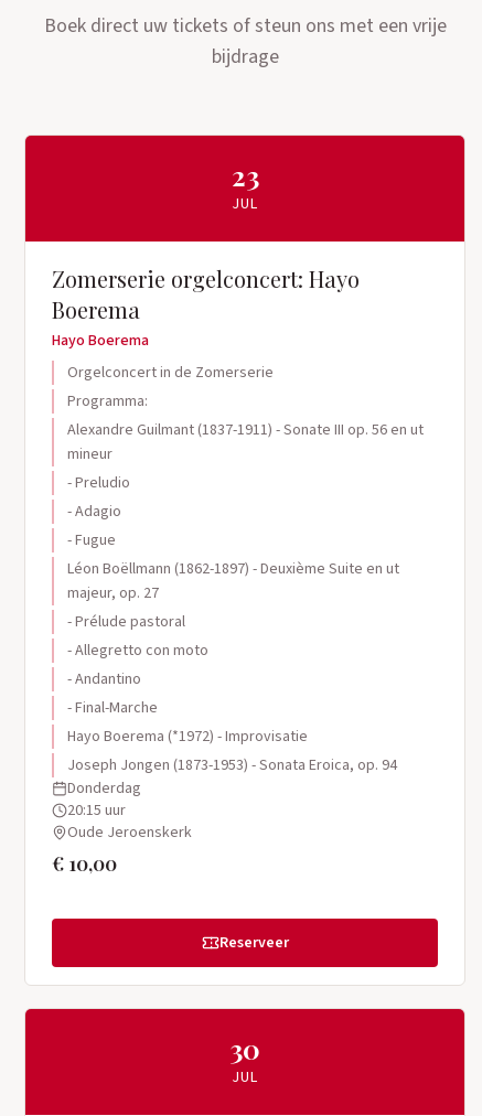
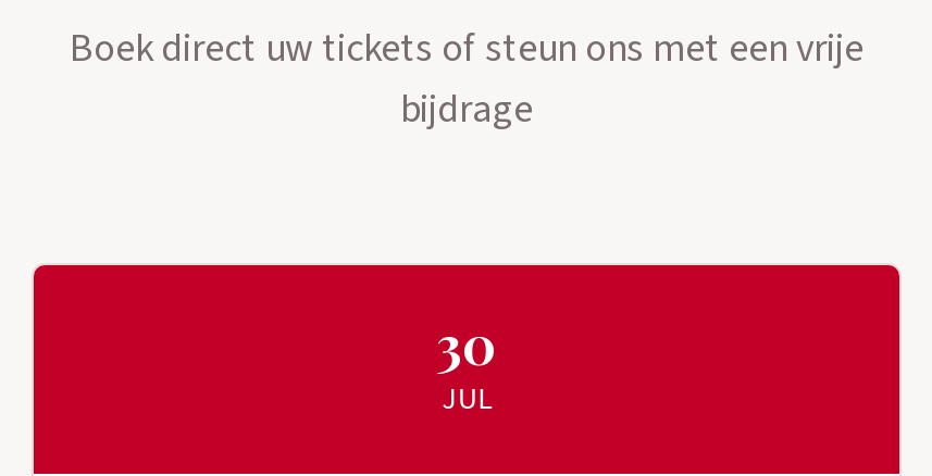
[52,157,424,954] 23 | JUL | Zomerserie orgelconcert: Hayo | Boerema | Hayo Boerema | Orgelconcert in de Zomerserie | Programma: | Alexandre Guilmant (1837-1911) - Sonate III op. 56 en ut | mineur | - Preludio | - Adagio | - Fugue | Léon Boëllmann (1862-1897) - Deuxième Suite en ut | majeur, op. 27 | - Prélude pastoral | - Allegretto con moto | - Andantino | - Final-Marche | Hayo Boerema (*1972) - Improvisatie | Joseph Jongen (1873-1953) - Sonata Eroica, op. 94 | Donderdag | 20:15 uur | Oude Jeroenskerk | € 10,00 | Reserveer -> none

